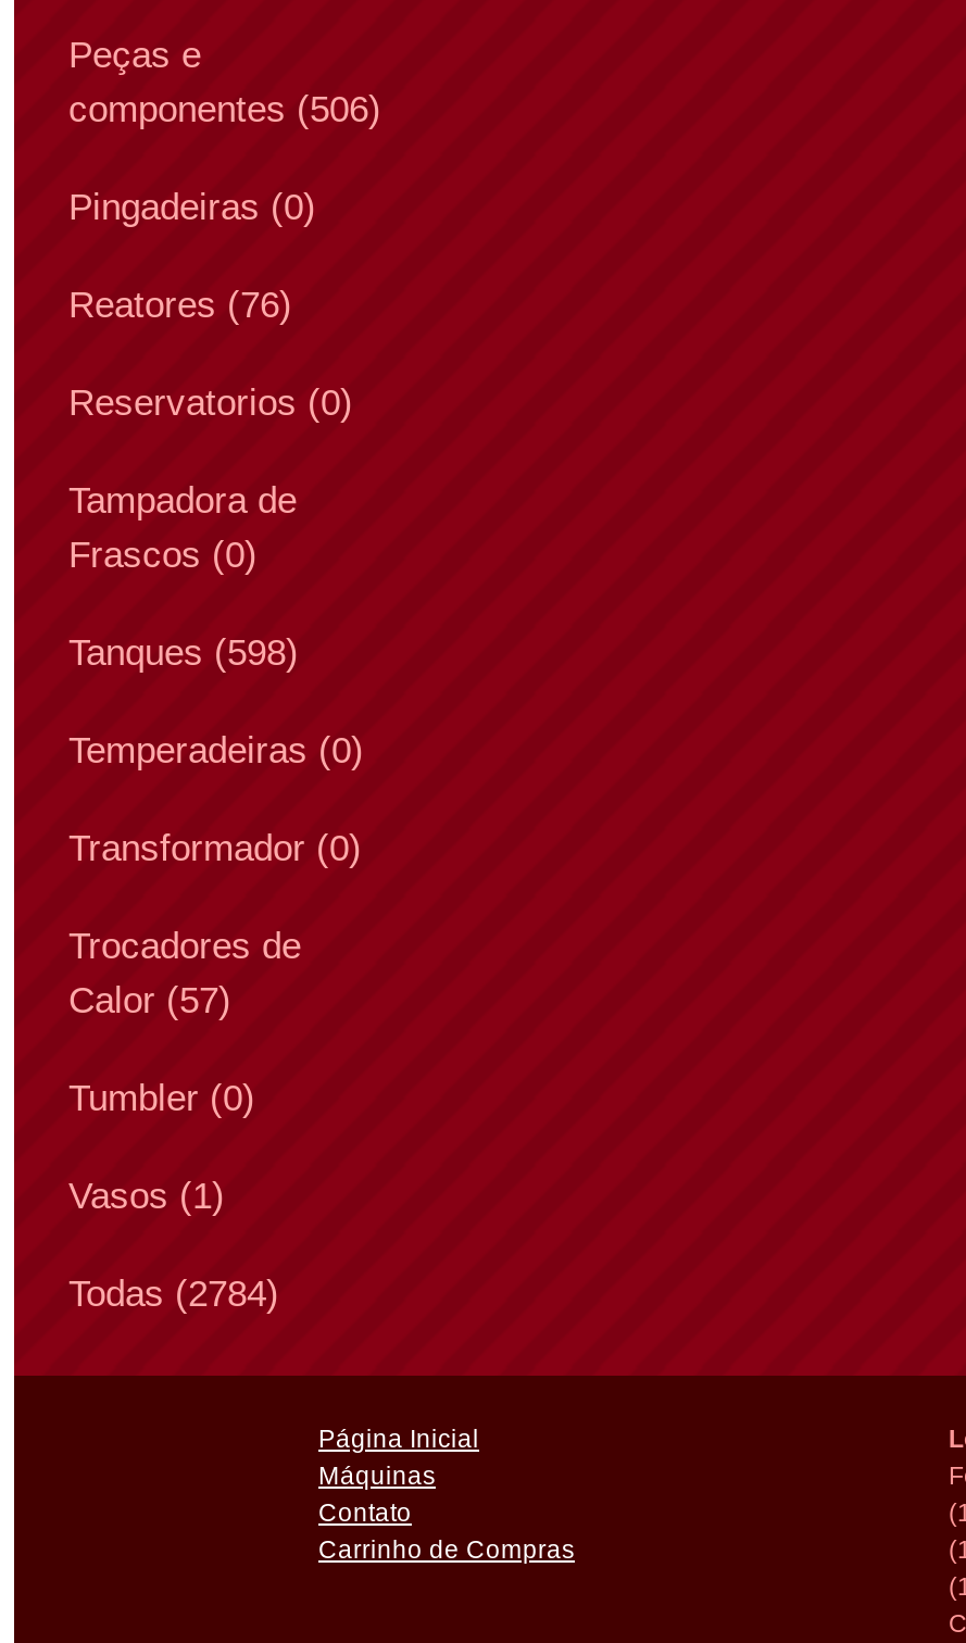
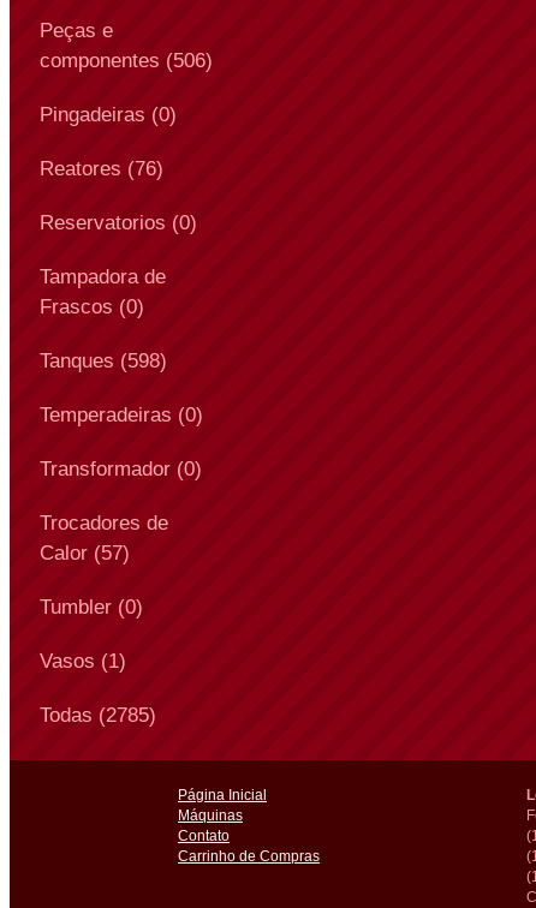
[68,1271,279,1315] Todas (2784) -> [40,703,156,727] Todas (2785)

